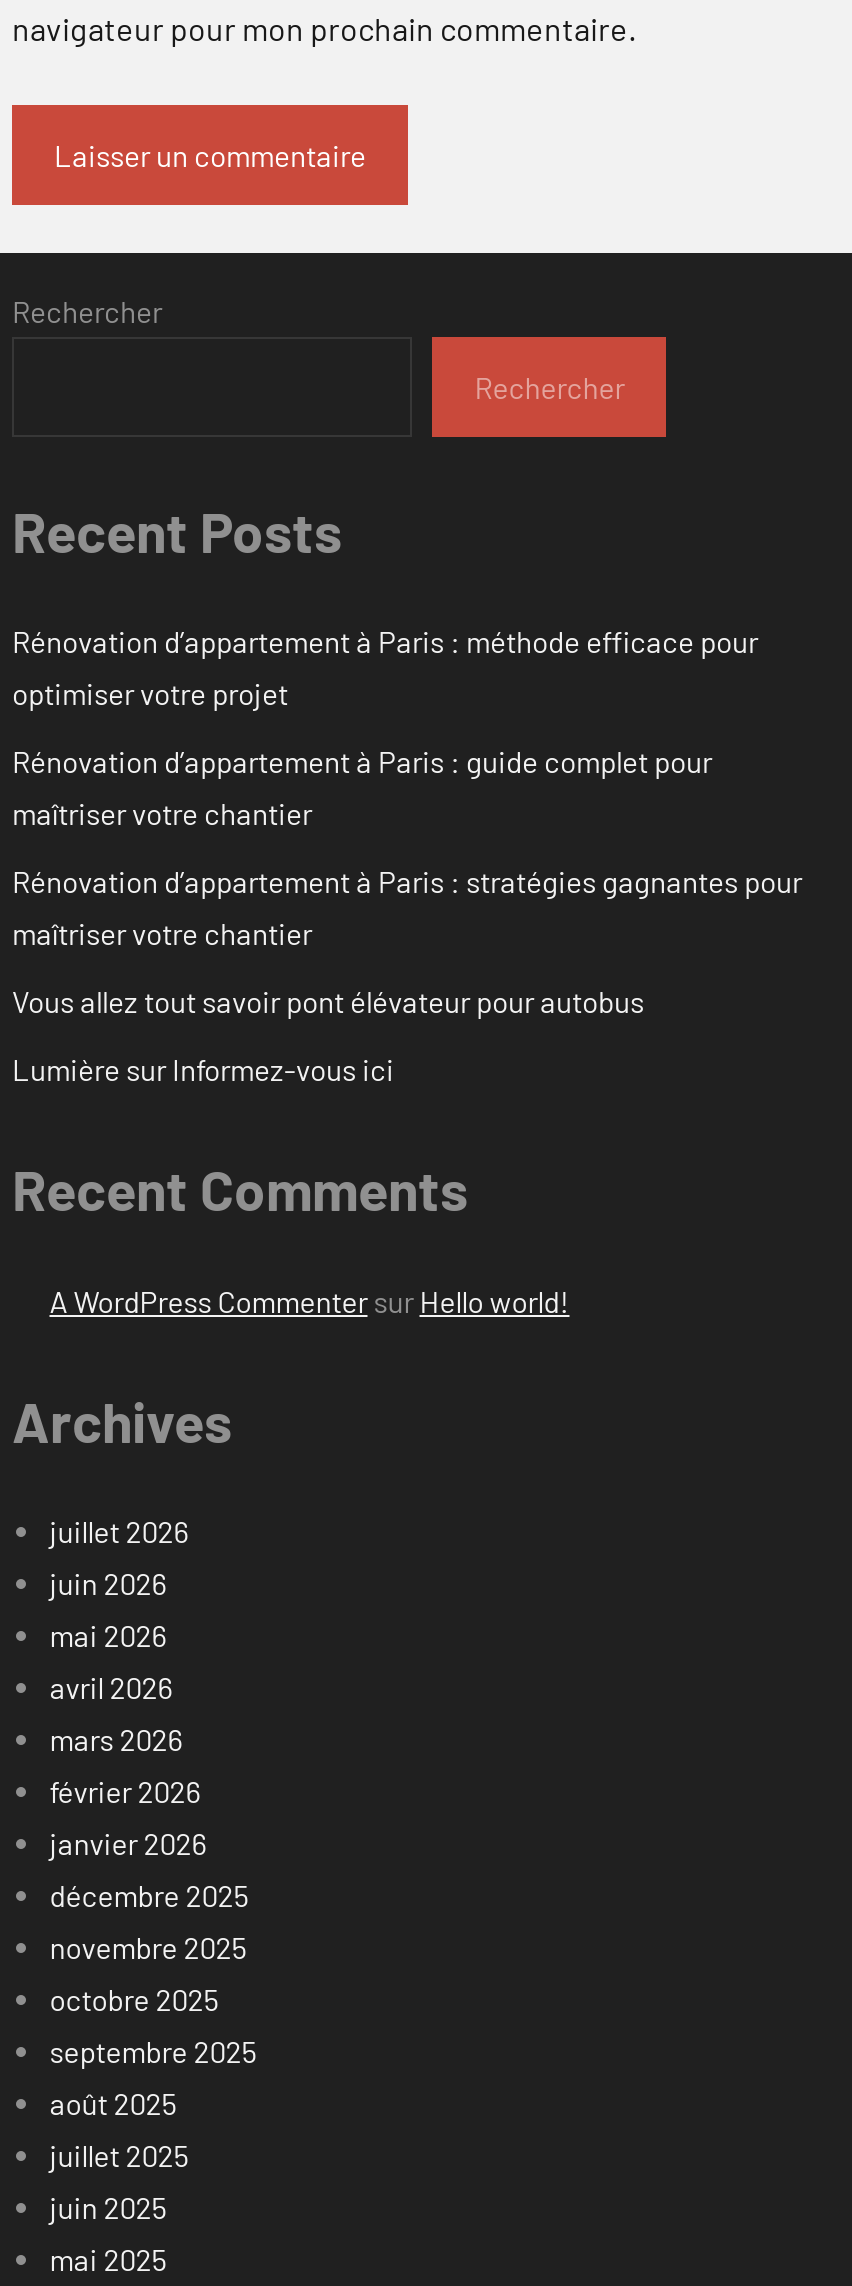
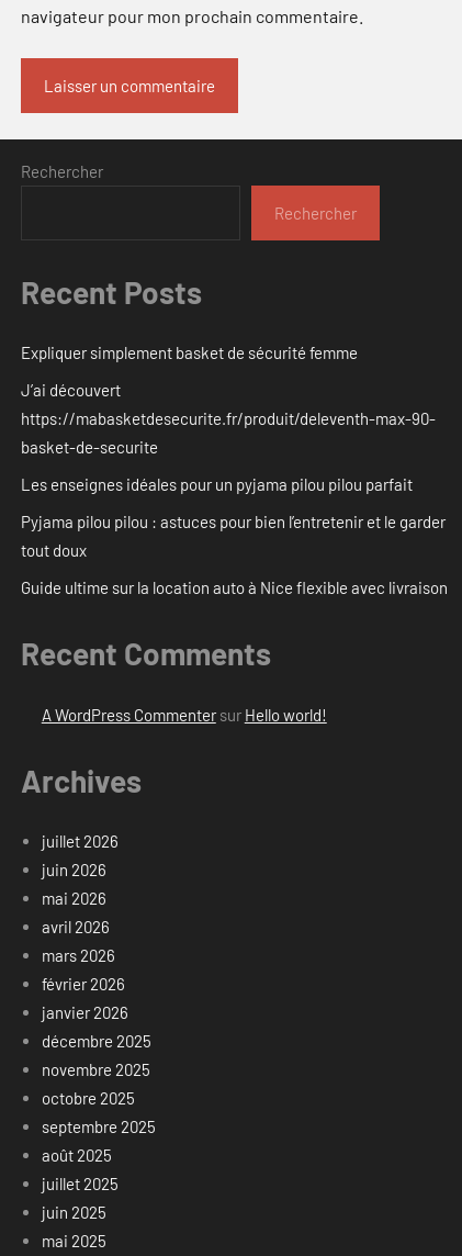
[12,624,758,712] Rénovation d’appartement à Paris : méthode efficace pour | optimiser votre projet -> [21,343,358,363] Expliquer simplement basket de sécurité femme
[12,744,712,832] Rénovation d’appartement à Paris : guide complet pour | maîtriser votre chantier -> [21,380,436,457] J’ai découvert | https://mabasketdesecurite.fr/produit/deleventh-max-90- | basket-de-securite
[12,864,802,952] Rénovation d’appartement à Paris : stratégies gagnantes pour | maîtriser votre chantier -> [21,475,413,494] Les enseignes idéales pour un pyjama pilou pilou parfait
[12,984,644,1020] Vous allez tout savoir pont élévateur pour autobus -> [21,512,446,560] Pyjama pilou pilou : astuces pour bien l’entretenir et le garder | tout doux
[12,1052,394,1088] Lumière sur Informez-vous ici -> [21,578,448,598] Guide ultime sur la location auto à Nice flexible avec livraison

